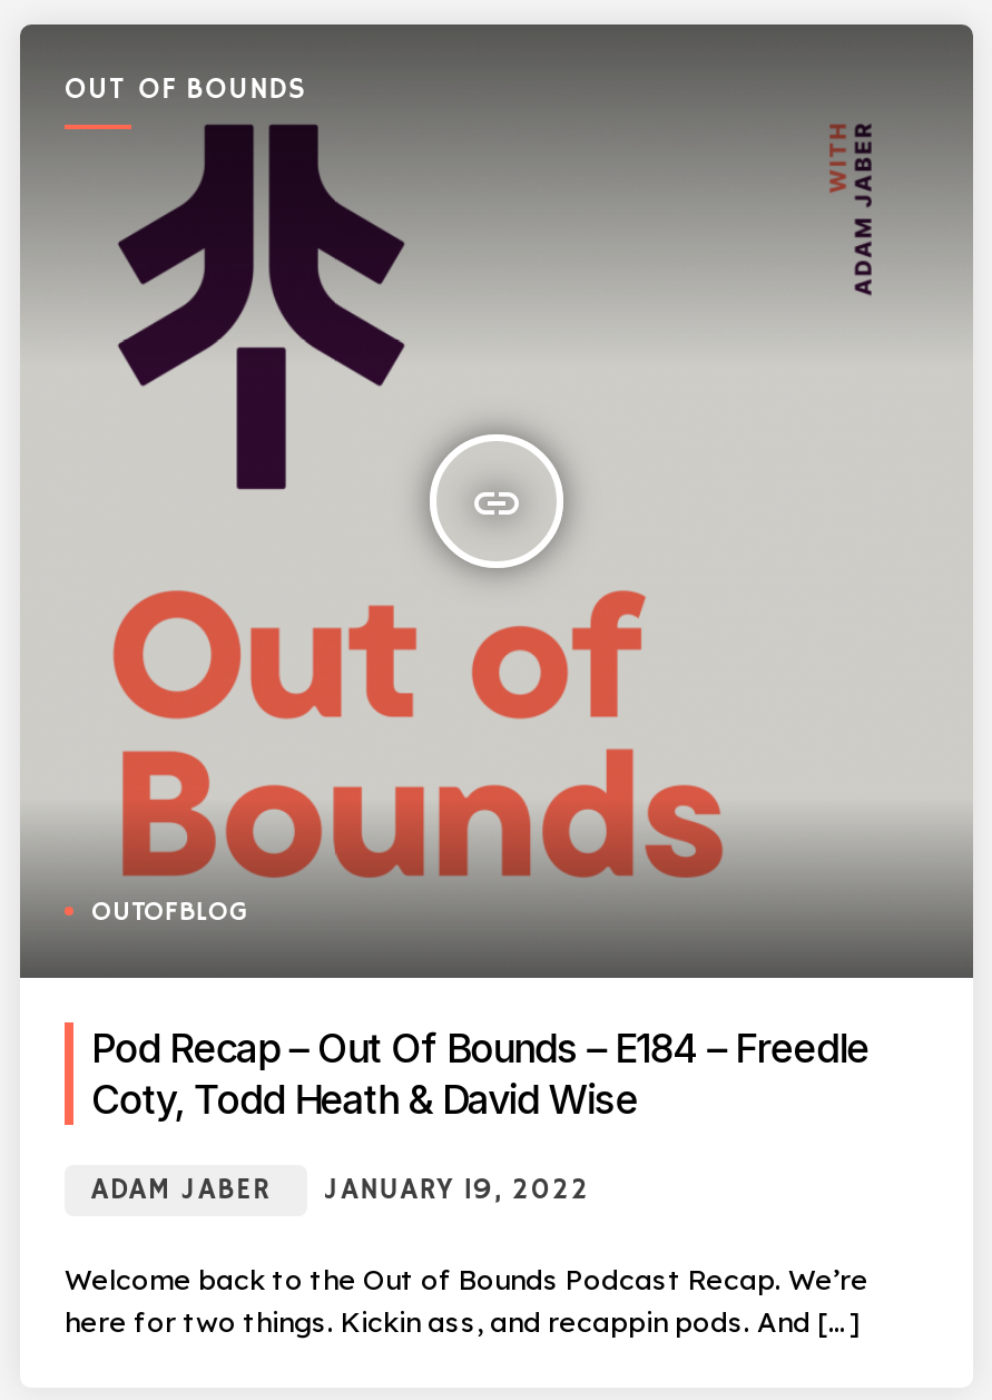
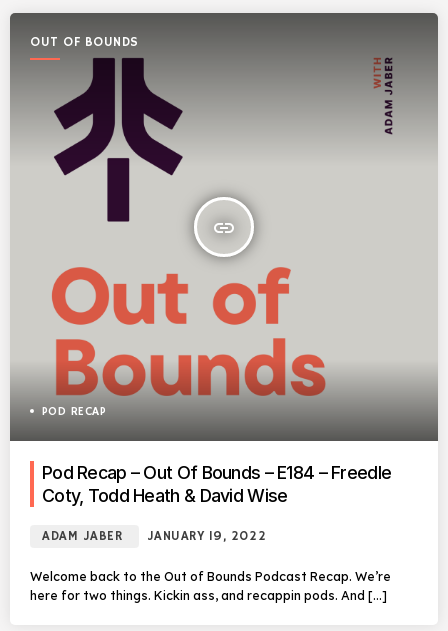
[91,895,248,929] OUTOFBLOG -> [42,404,106,419] POD RECAP

